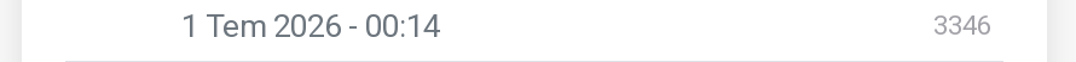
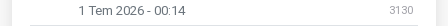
[933,10,991,41] 3346 -> [389,4,413,17] 3130

